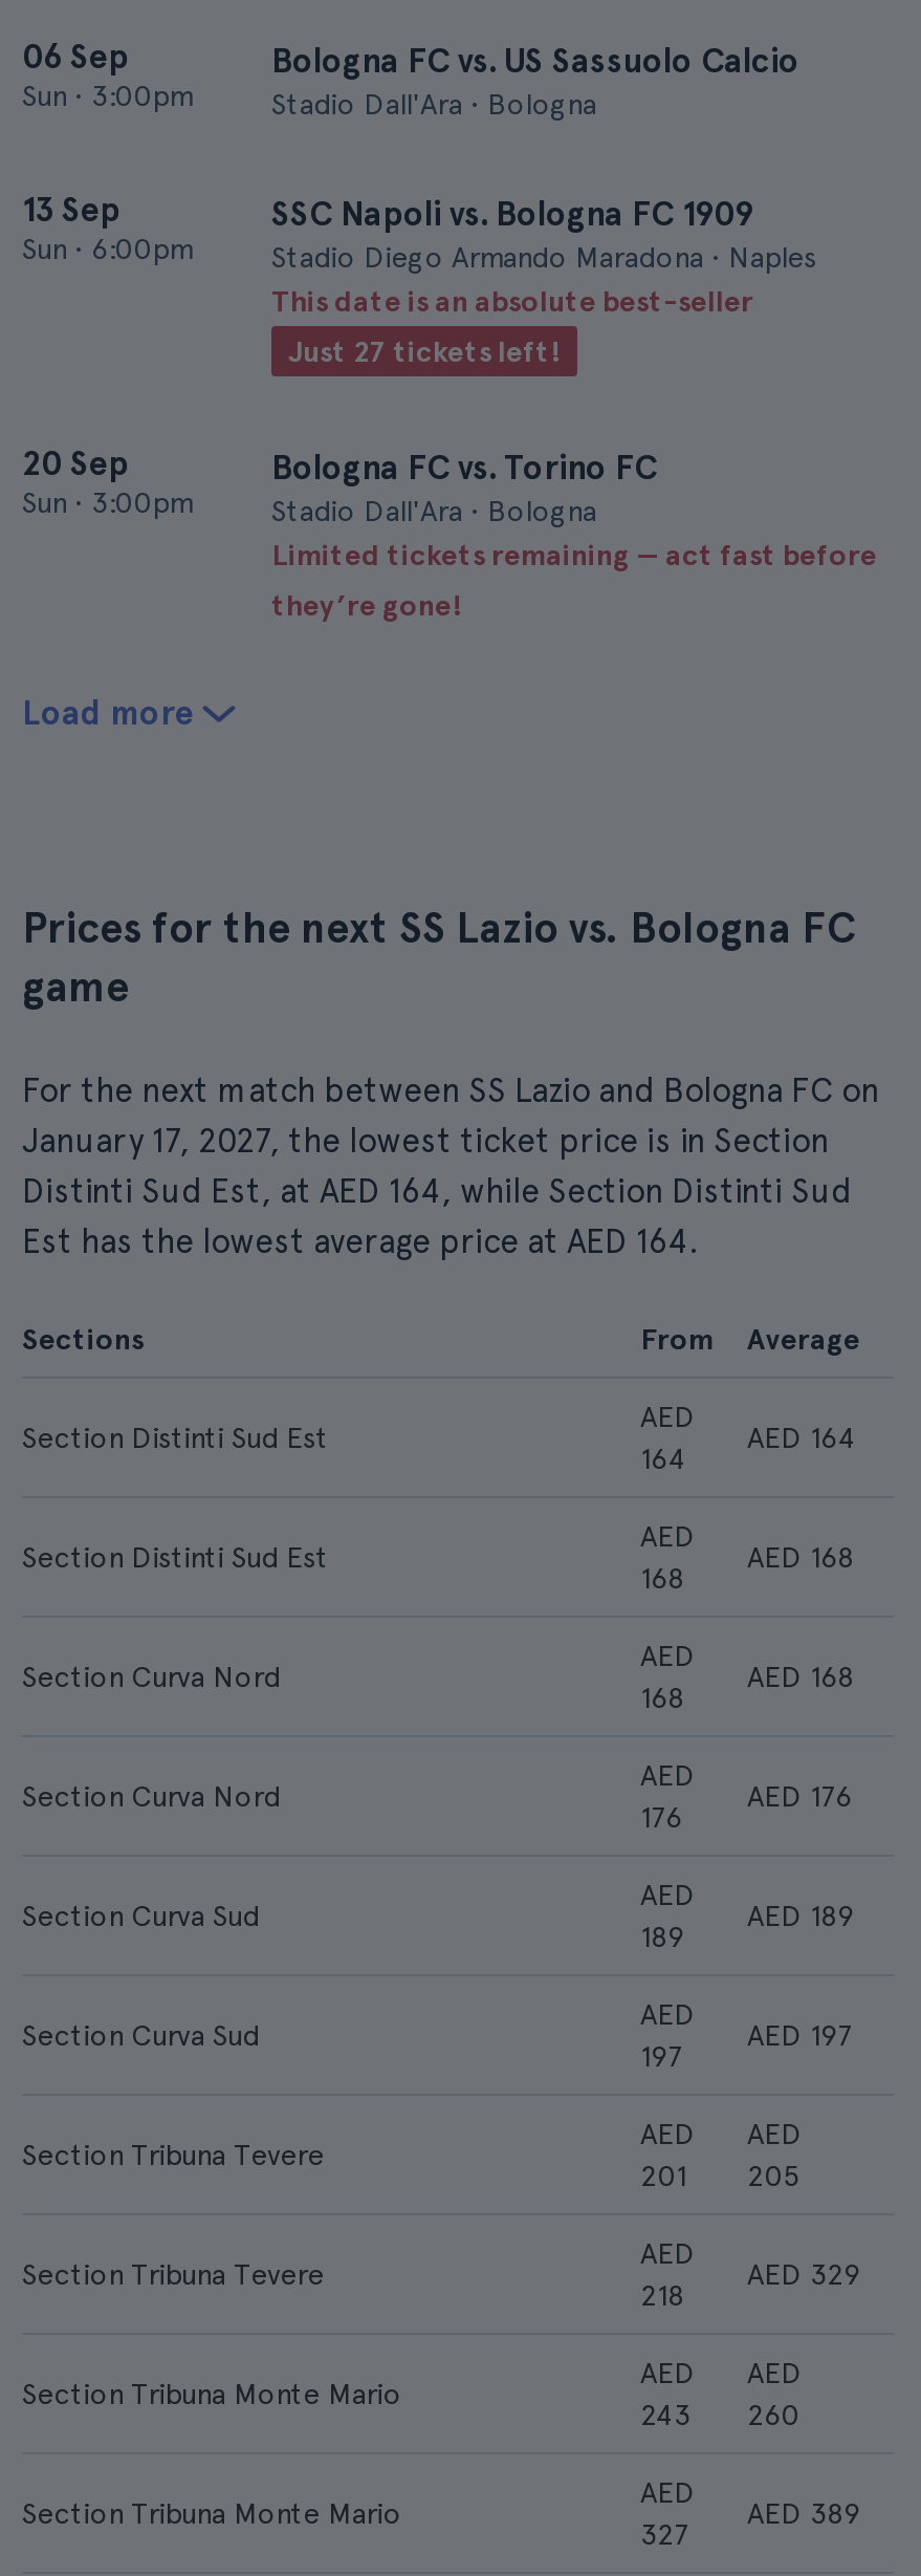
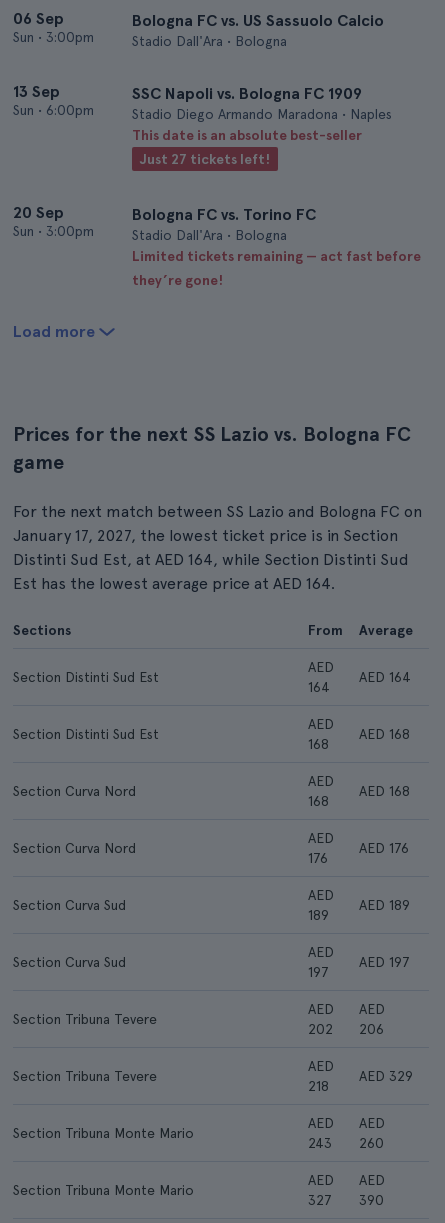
[640,2159,686,2192] 201 -> [308,1021,333,1037] 202
[747,2159,799,2192] 205 -> [359,1021,384,1037] 206
[747,2496,860,2530] AED 389 -> [359,1172,385,1208] AED | 390

